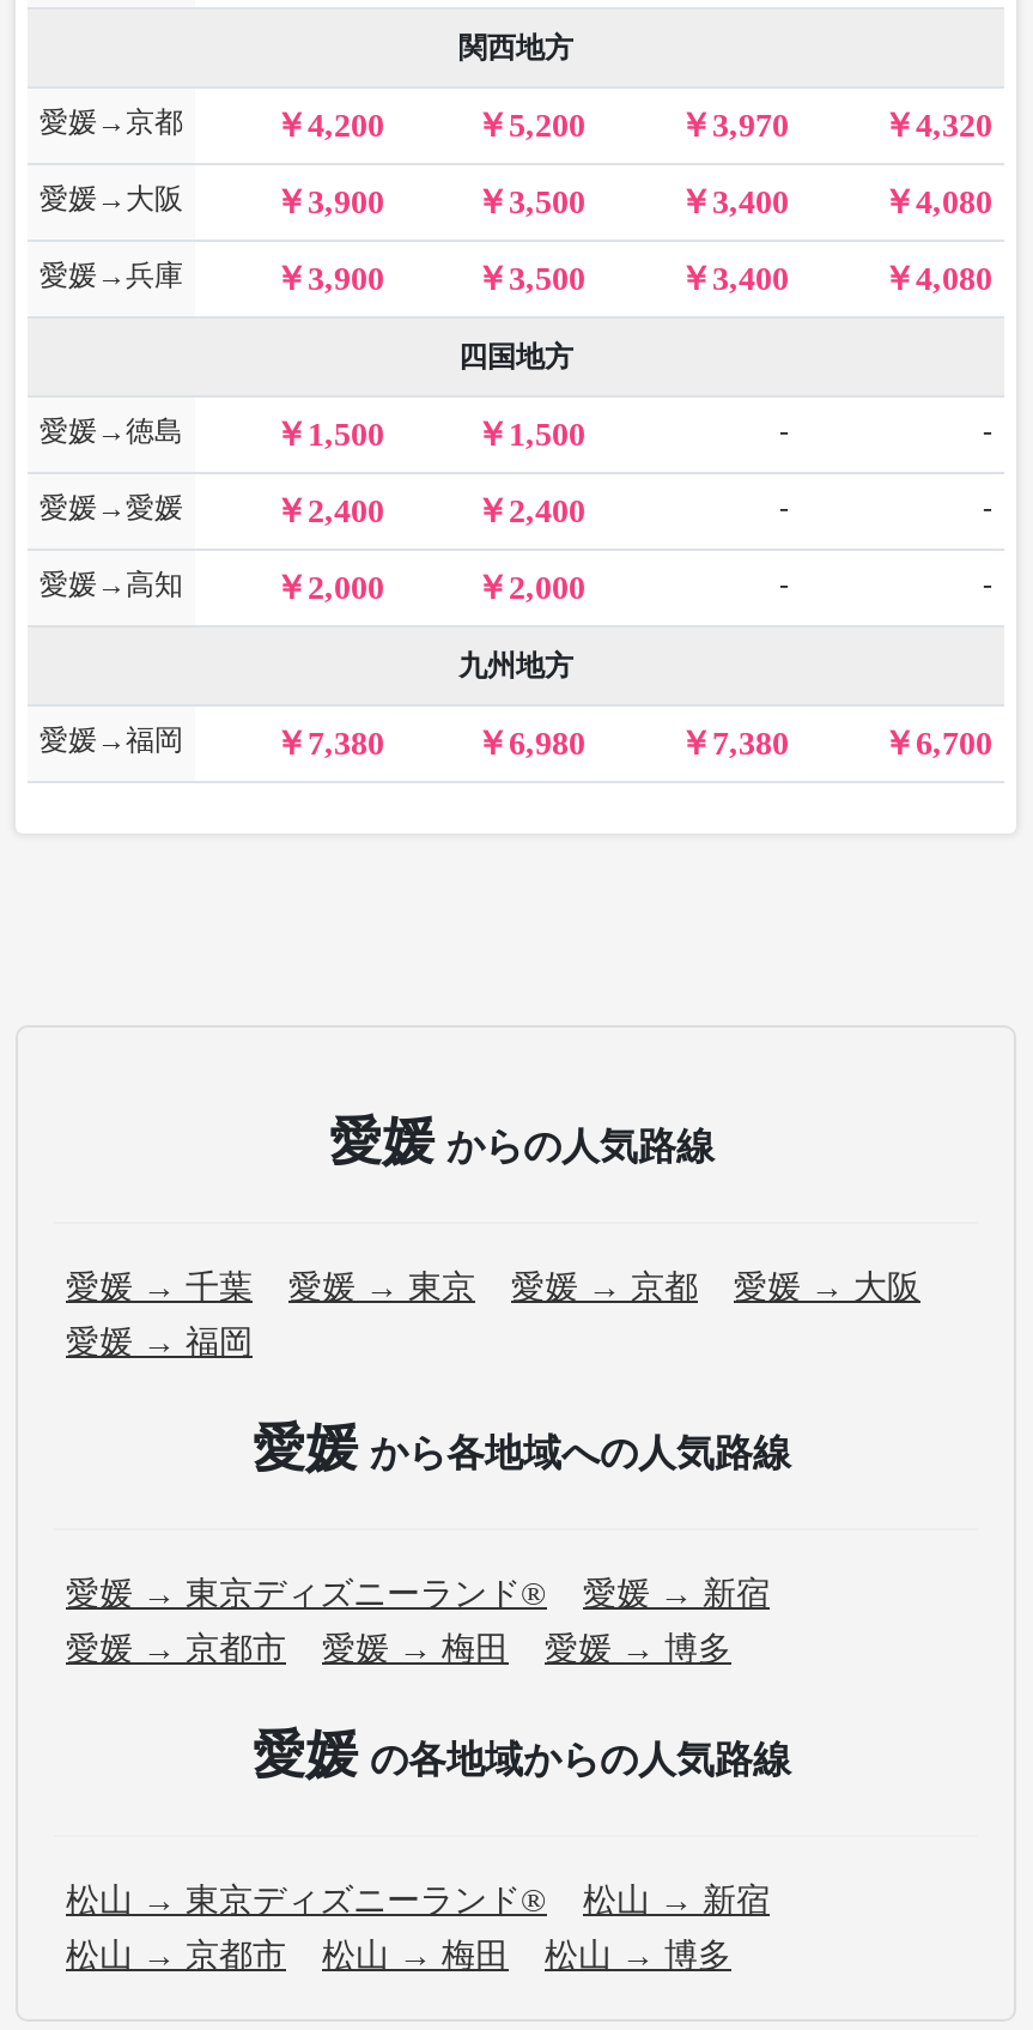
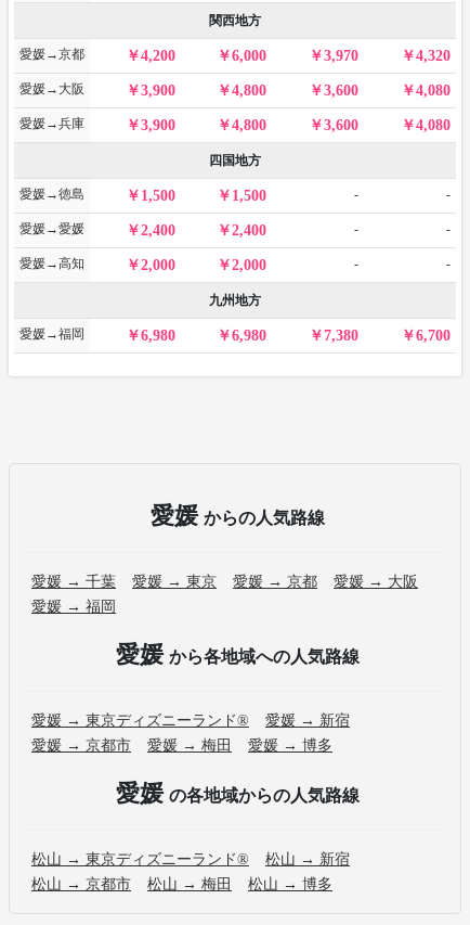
[509,108,585,144] 5,200 -> [232,48,266,64] 6,000
[509,184,585,220] 3,500 -> [232,82,266,99] 4,800
[712,184,789,220] 3,400 -> [324,82,358,99] 3,600
[509,261,585,297] 3,500 -> [232,117,266,133] 4,800
[712,261,789,297] 3,400 -> [324,117,358,133] 3,600
[308,726,384,762] 7,380 -> [141,327,175,344] 6,980

